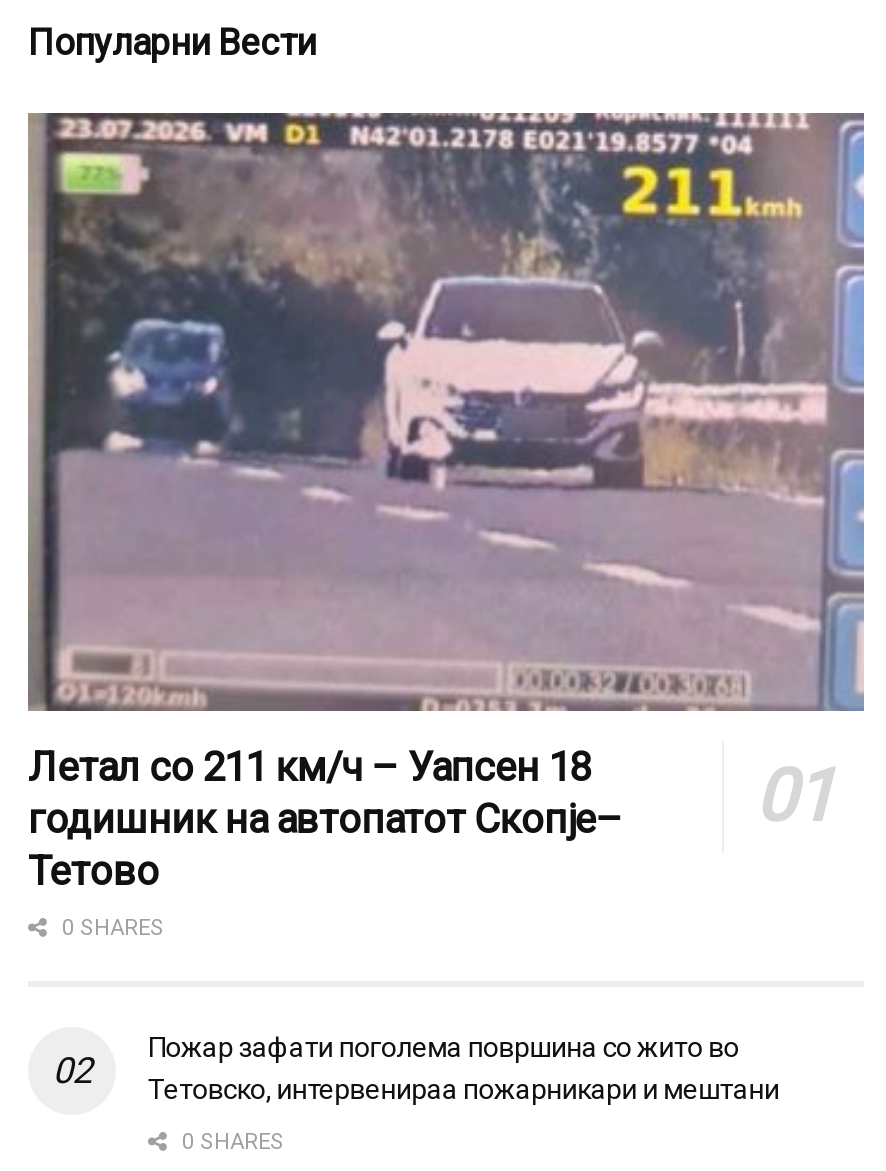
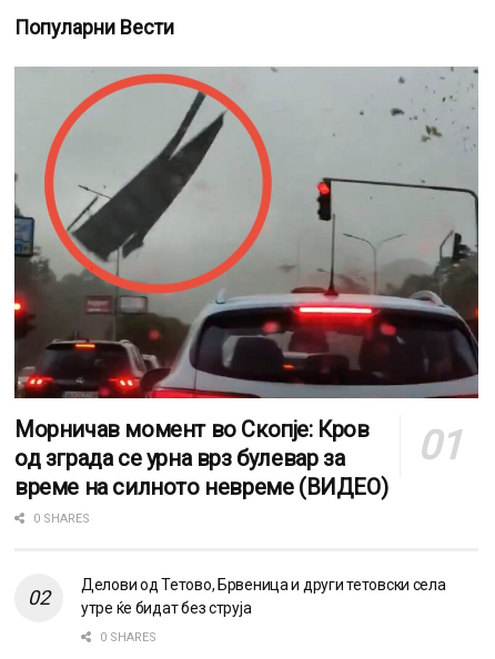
[26,112,866,894] [image] | Летал со 211 км/ч – Уапсен 18 | годишник на автопатот Скопје– | Тетово -> [13,68,479,500] [image] | Морничав момент во Скопје: Кров | од зграда се урна врз булевар за | време на силното невреме (ВИДЕО)
[148,1030,779,1104] Пожар зафати поголема површина со жито во | Тетовско, интервенираа пожарникари и мештани -> [81,576,446,617] Делови од Тетово, Брвеница и други тетовски села | утре ќе бидат без струја

